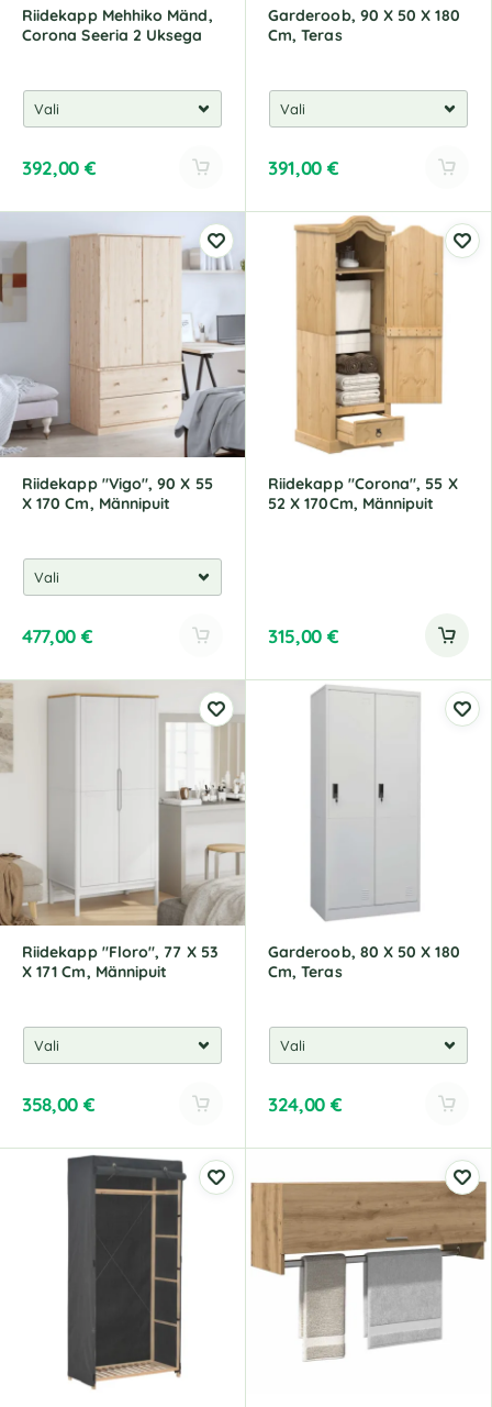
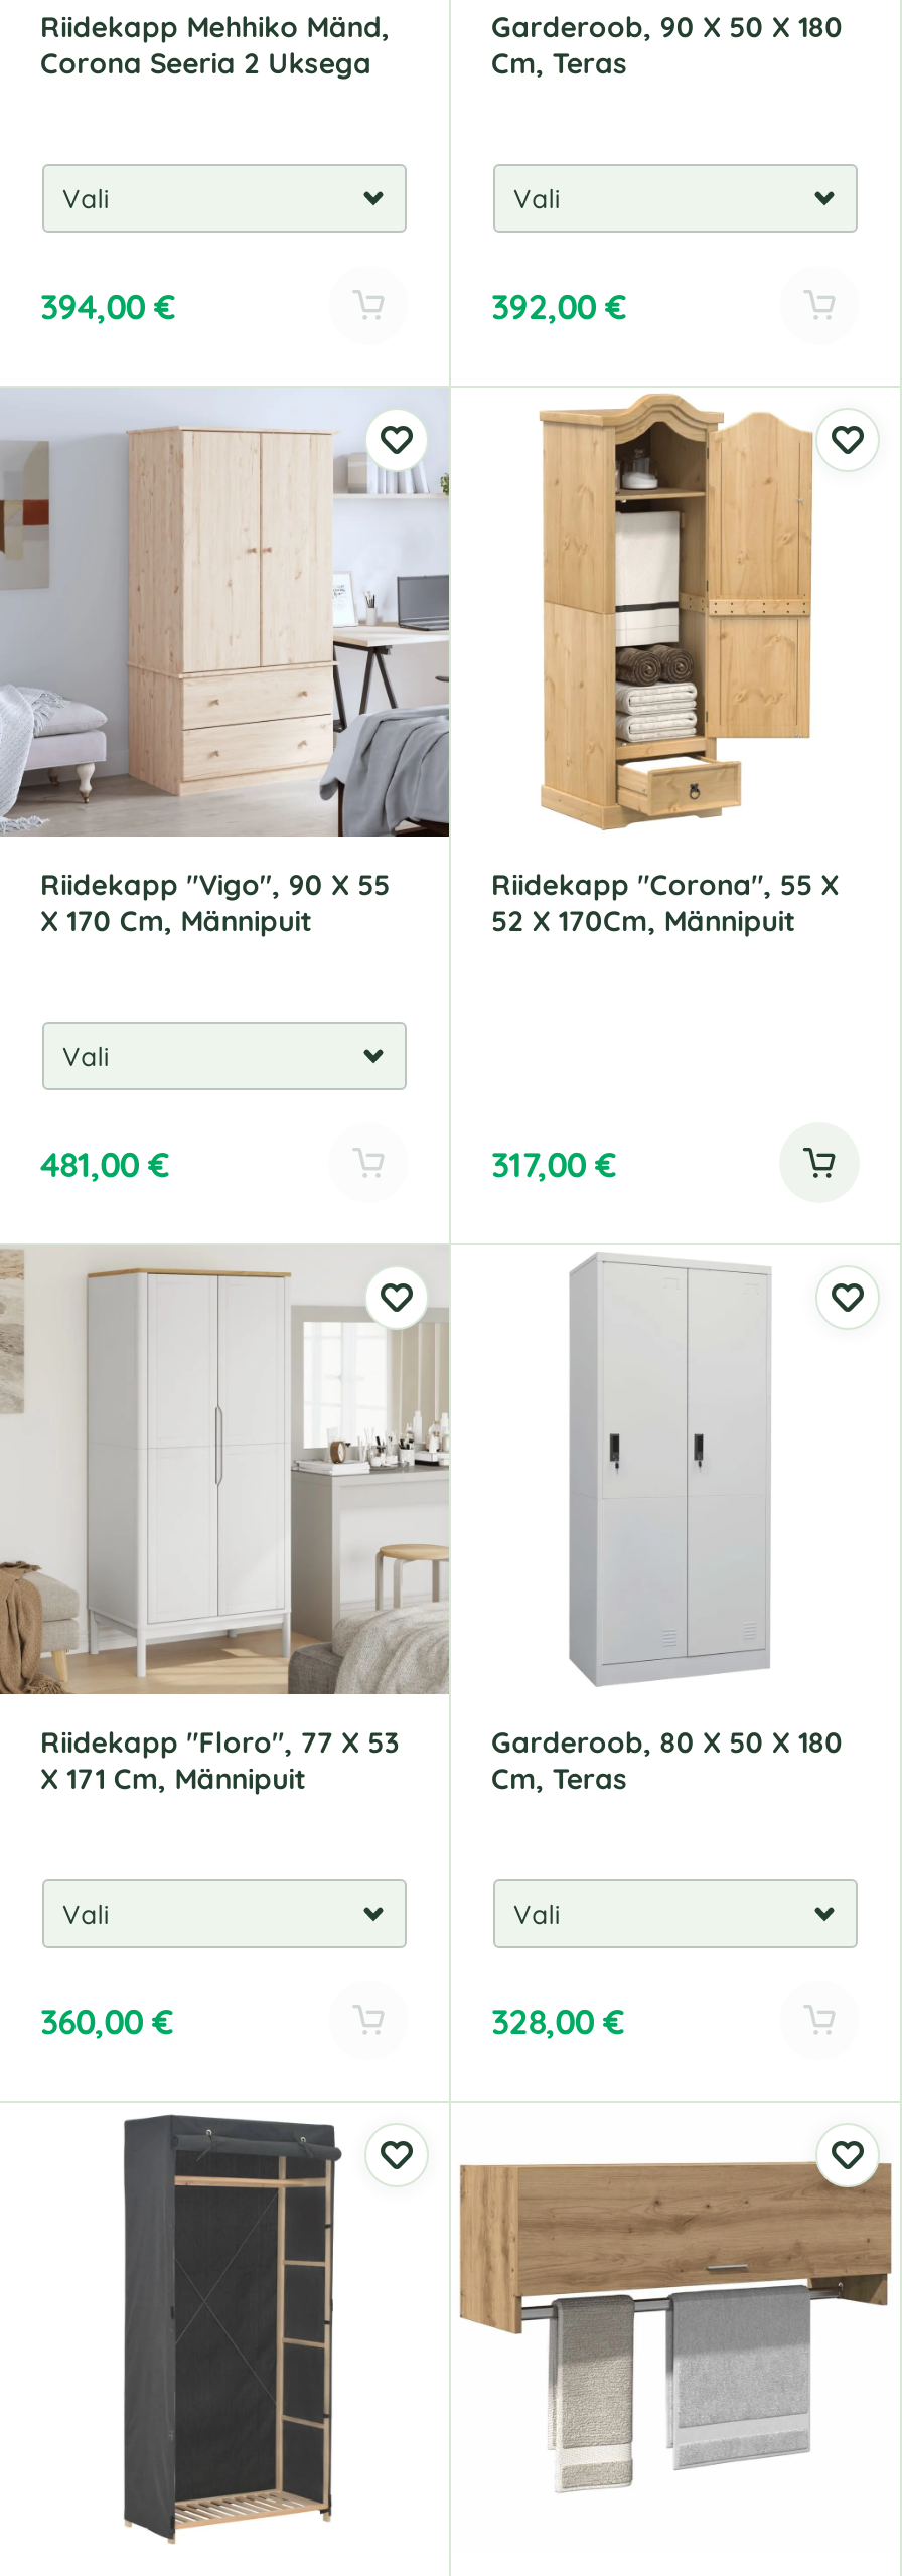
[22,156,96,179] 392,00 € -> [40,284,176,326] 394,00 €
[268,156,339,179] 391,00 € -> [491,284,627,326] 392,00 €
[22,624,93,647] 477,00 € -> [40,1142,170,1184] 481,00 €
[268,624,339,647] 315,00 € -> [491,1142,617,1184] 317,00 €
[22,1092,95,1115] 358,00 € -> [40,1999,174,2041] 360,00 €
[268,1092,342,1115] 324,00 € -> [491,1999,625,2041] 328,00 €

